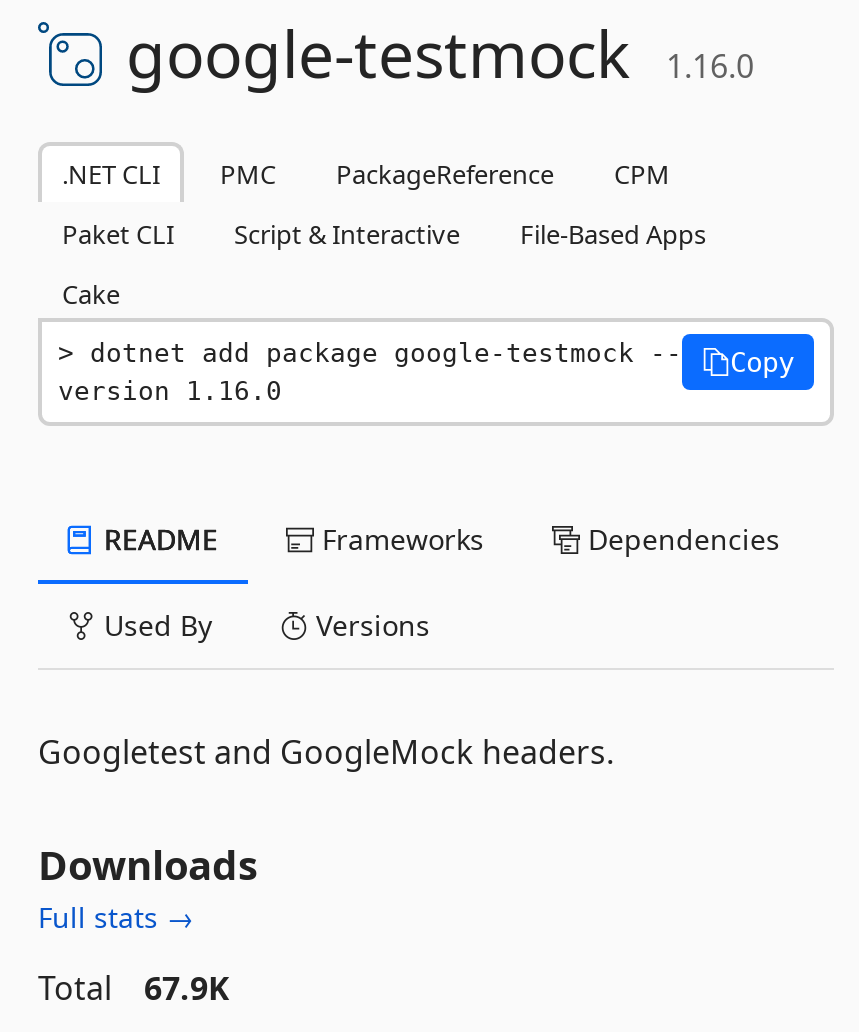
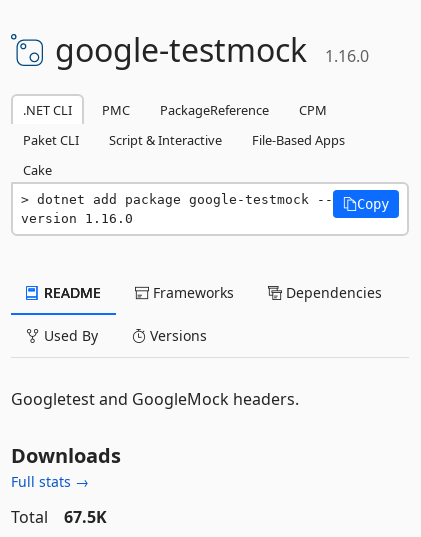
[38,966,230,1010] Total 67.9K -> [11,506,107,528] Total 67.5K

